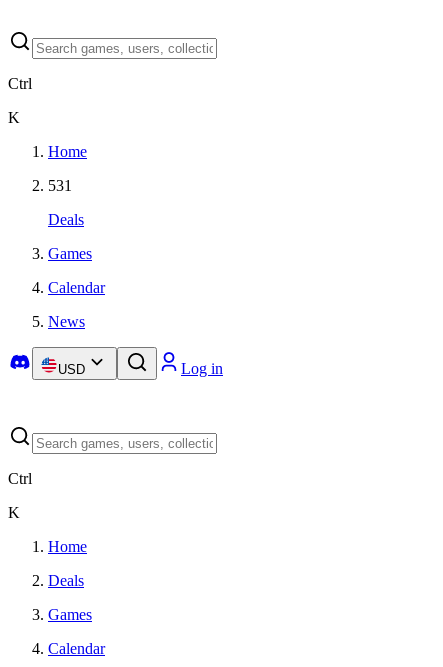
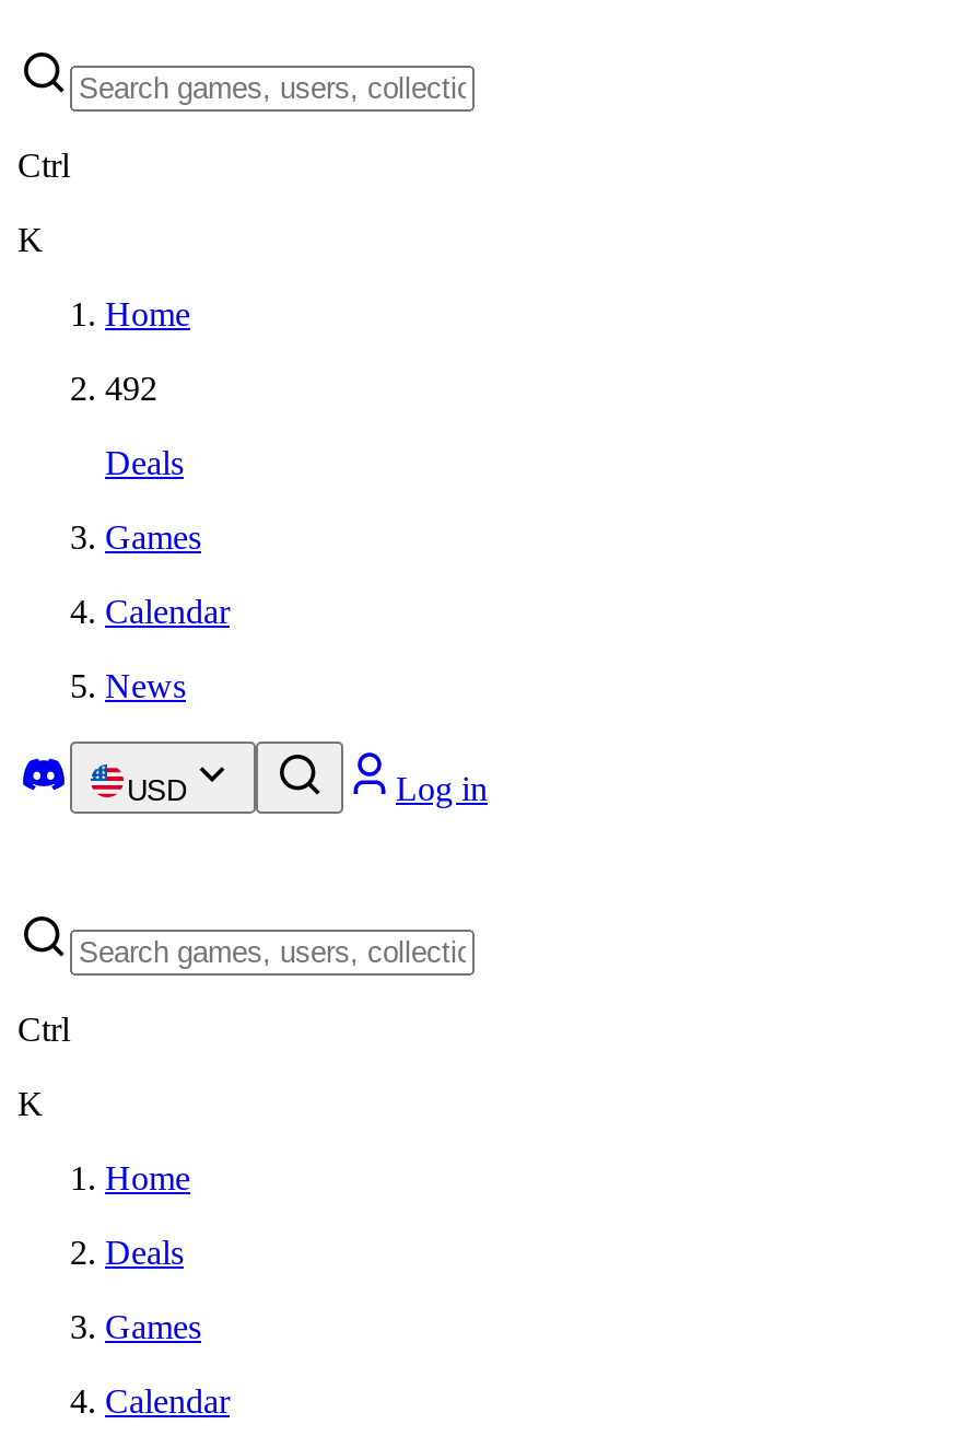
[48,177,72,194] 531 -> [105,370,157,407] 492

